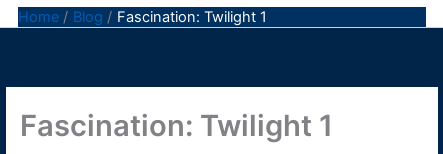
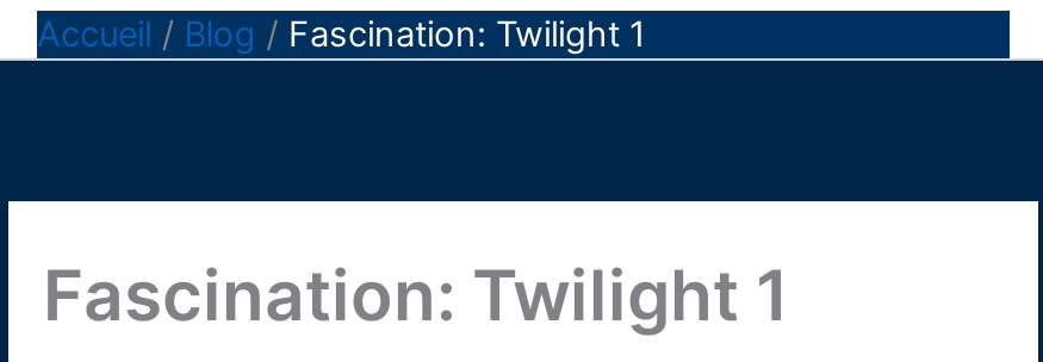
[18,8,59,26] Home -> [37,15,151,58] Accueil

